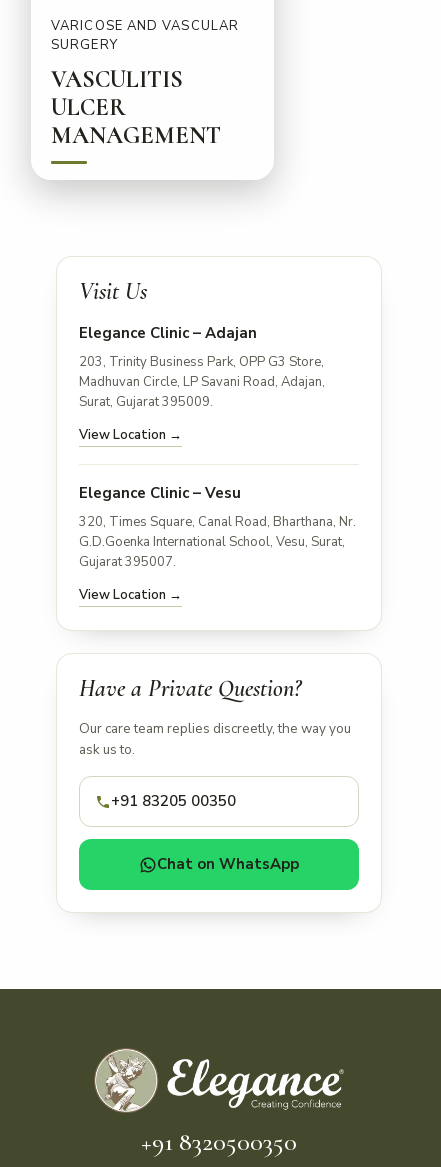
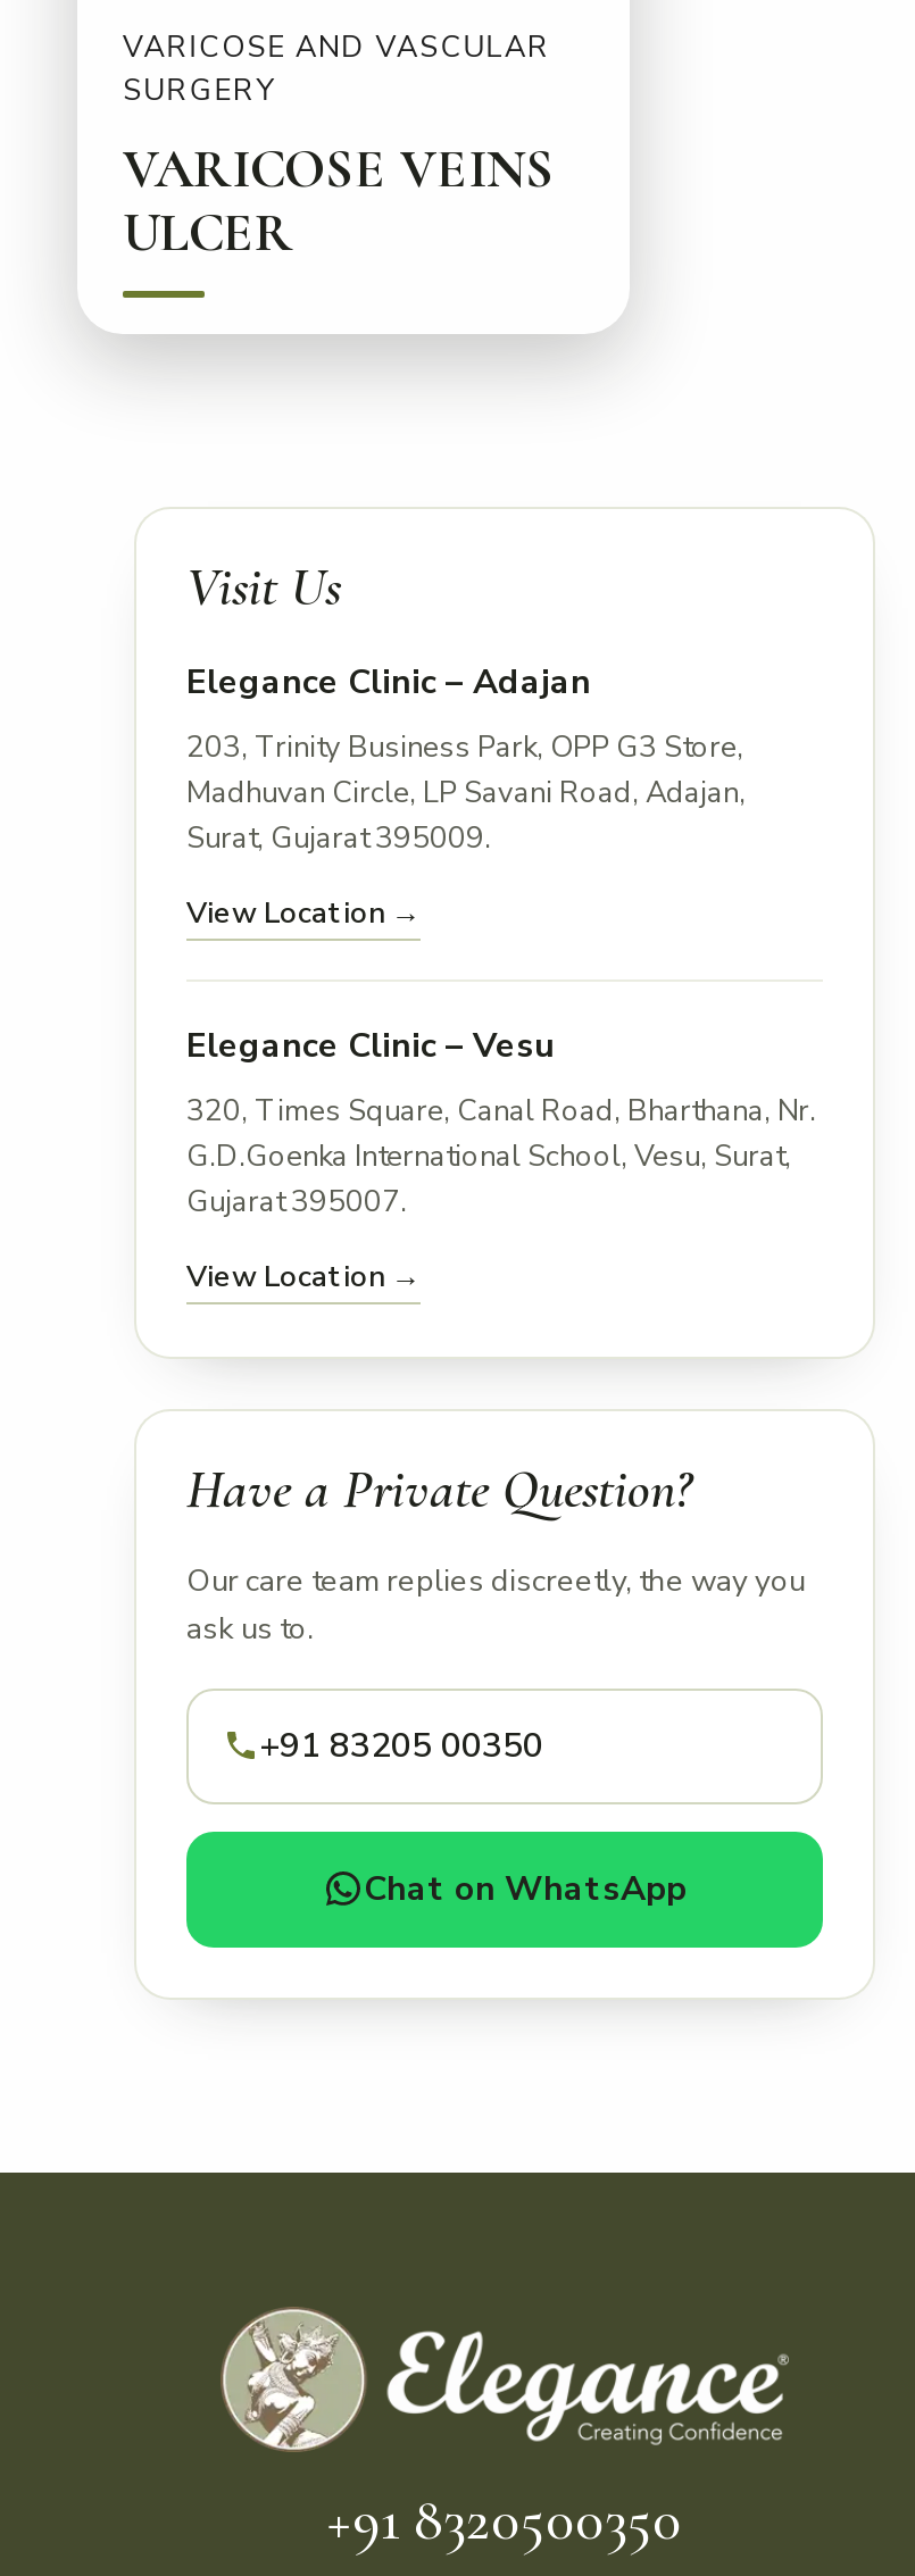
[51,65,183,94] VASCULITIS -> [123,135,555,201] VARICOSE VEINS
[51,121,221,150] MANAGEMENT -> none

